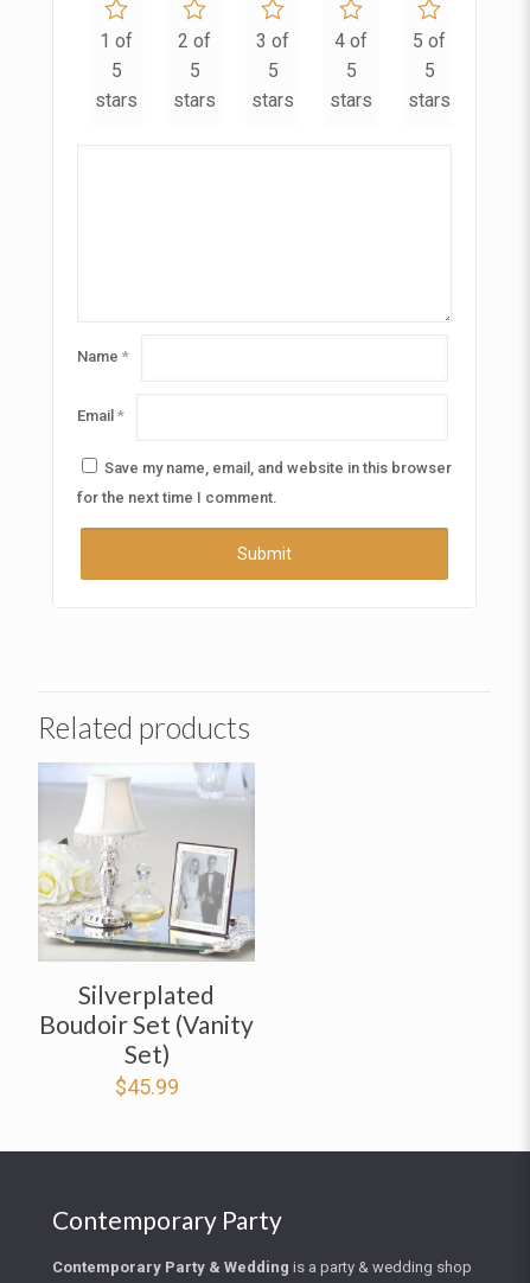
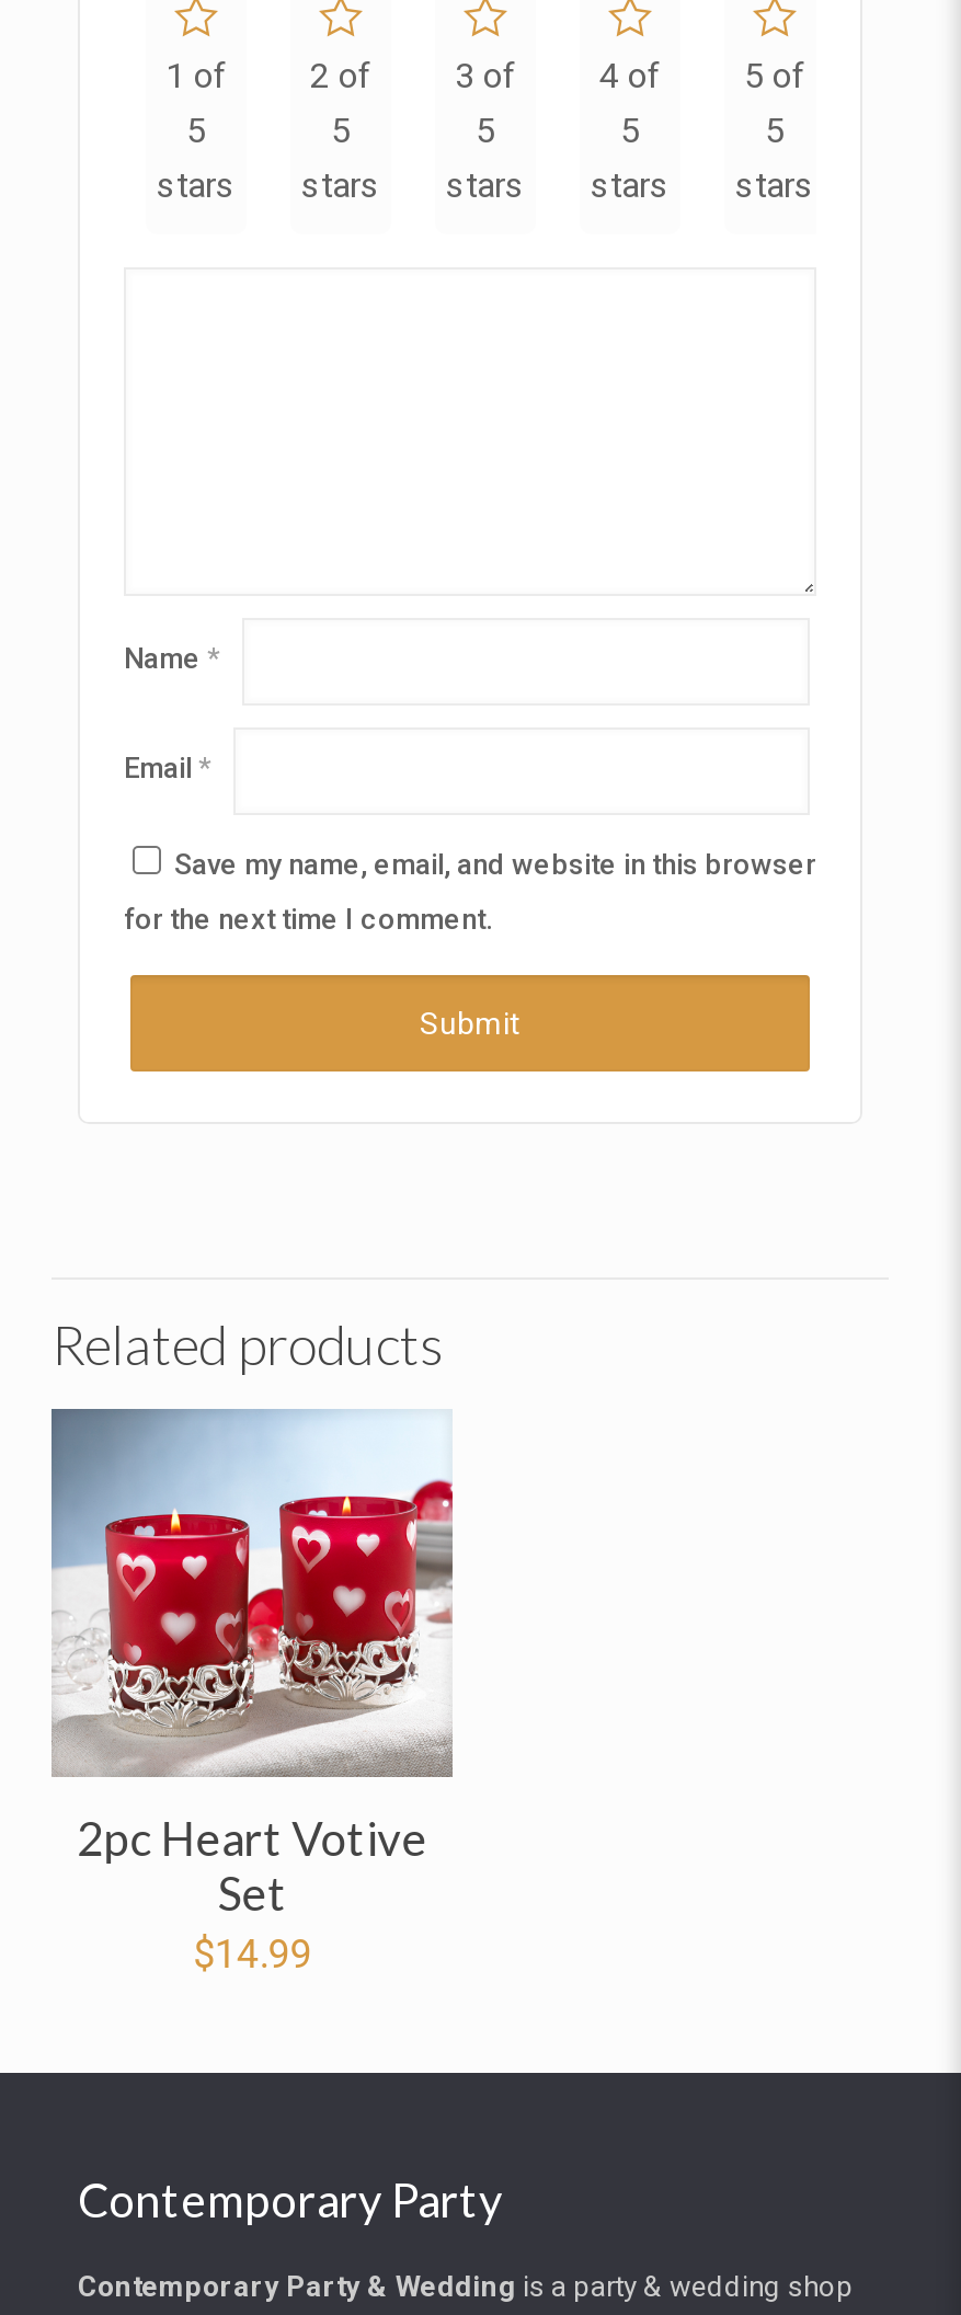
[38,762,255,1099] [image] | Silverplated | Boudoir Set (Vanity | Set) | $45.99 -> [52,1409,453,1977] [image] | 2pc Heart Votive | Set | $14.99

